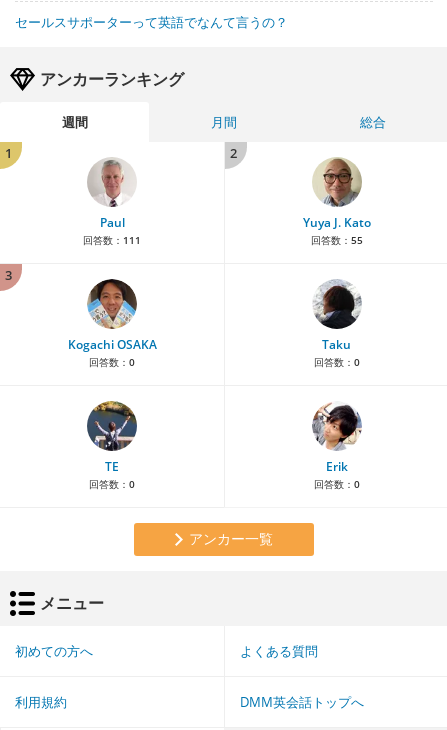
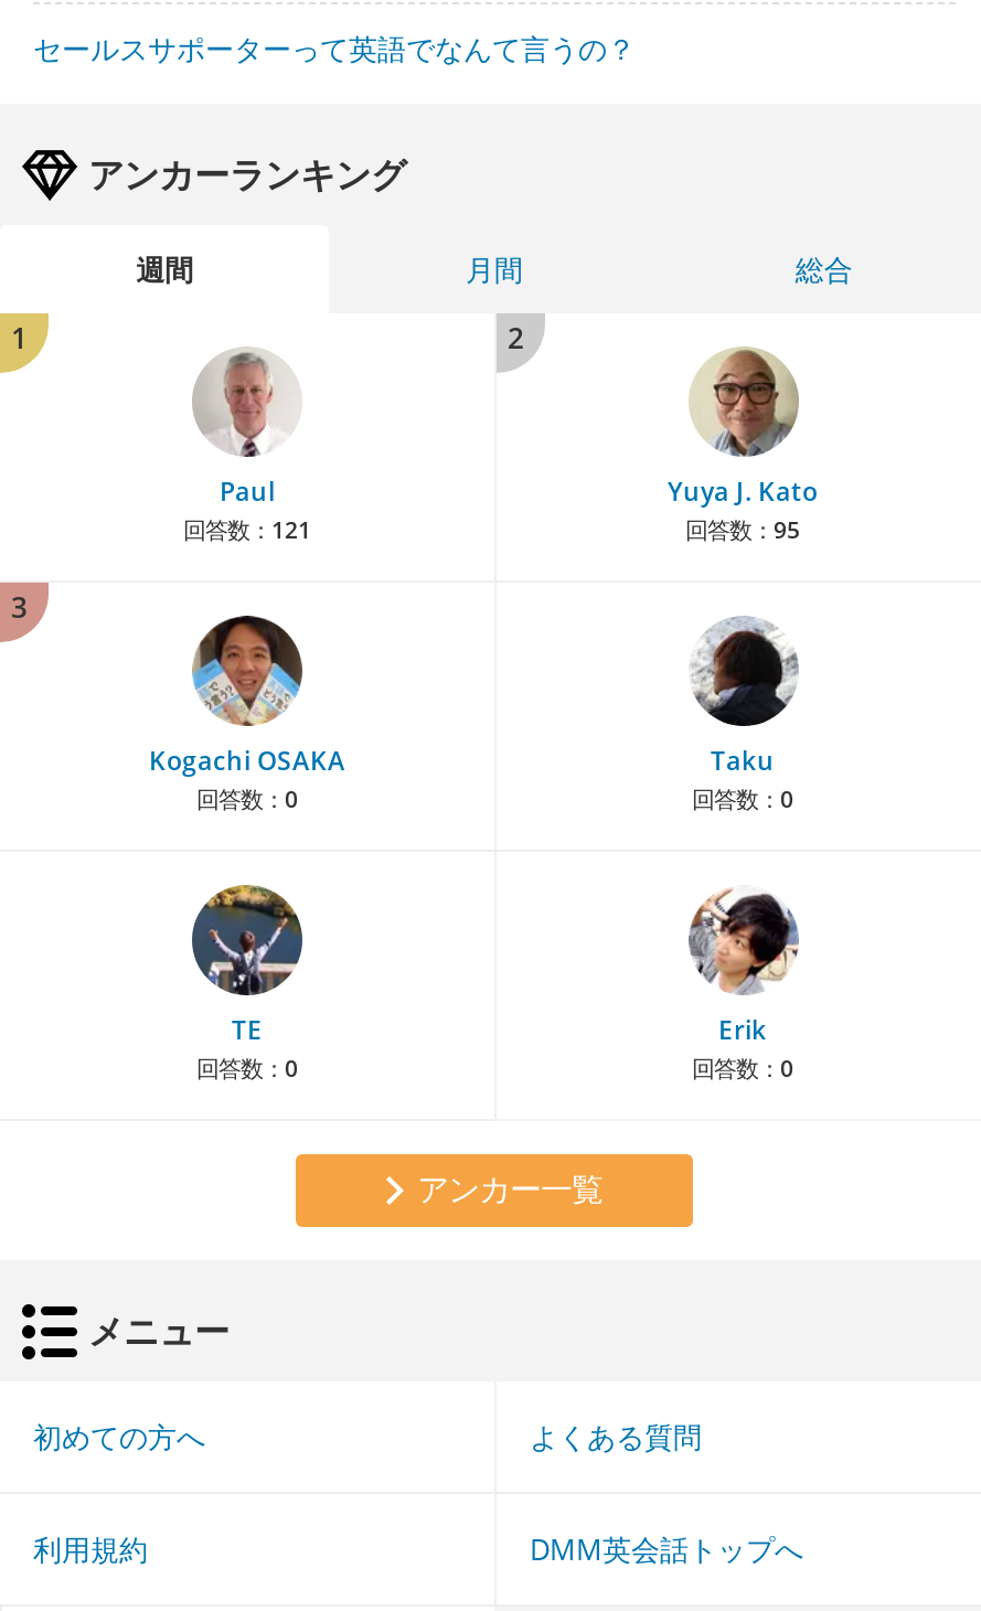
[83,233,141,247] 回答数：111 -> [183,515,311,546] 回答数：121
[310,233,362,247] 回答数：55 -> [685,515,800,546] 回答数：95

